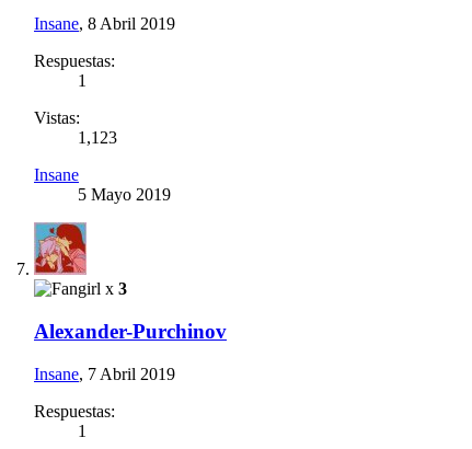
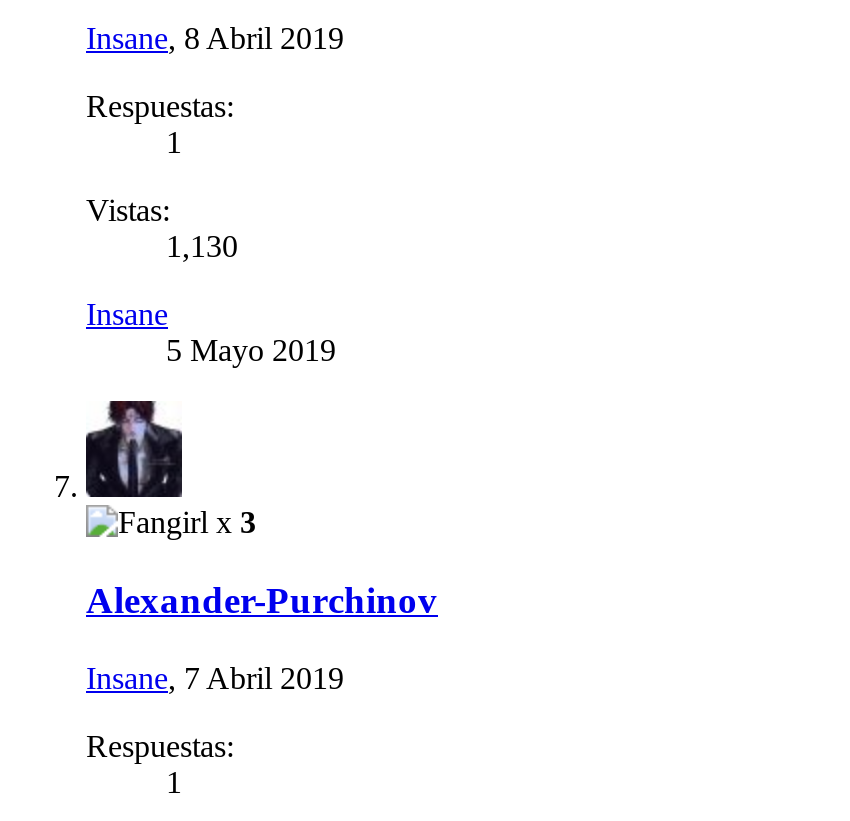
[78,128,117,147] 1,123 -> [166,229,238,263] 1,130
[33,221,88,275] [image] -> [84,401,184,499] [image]

